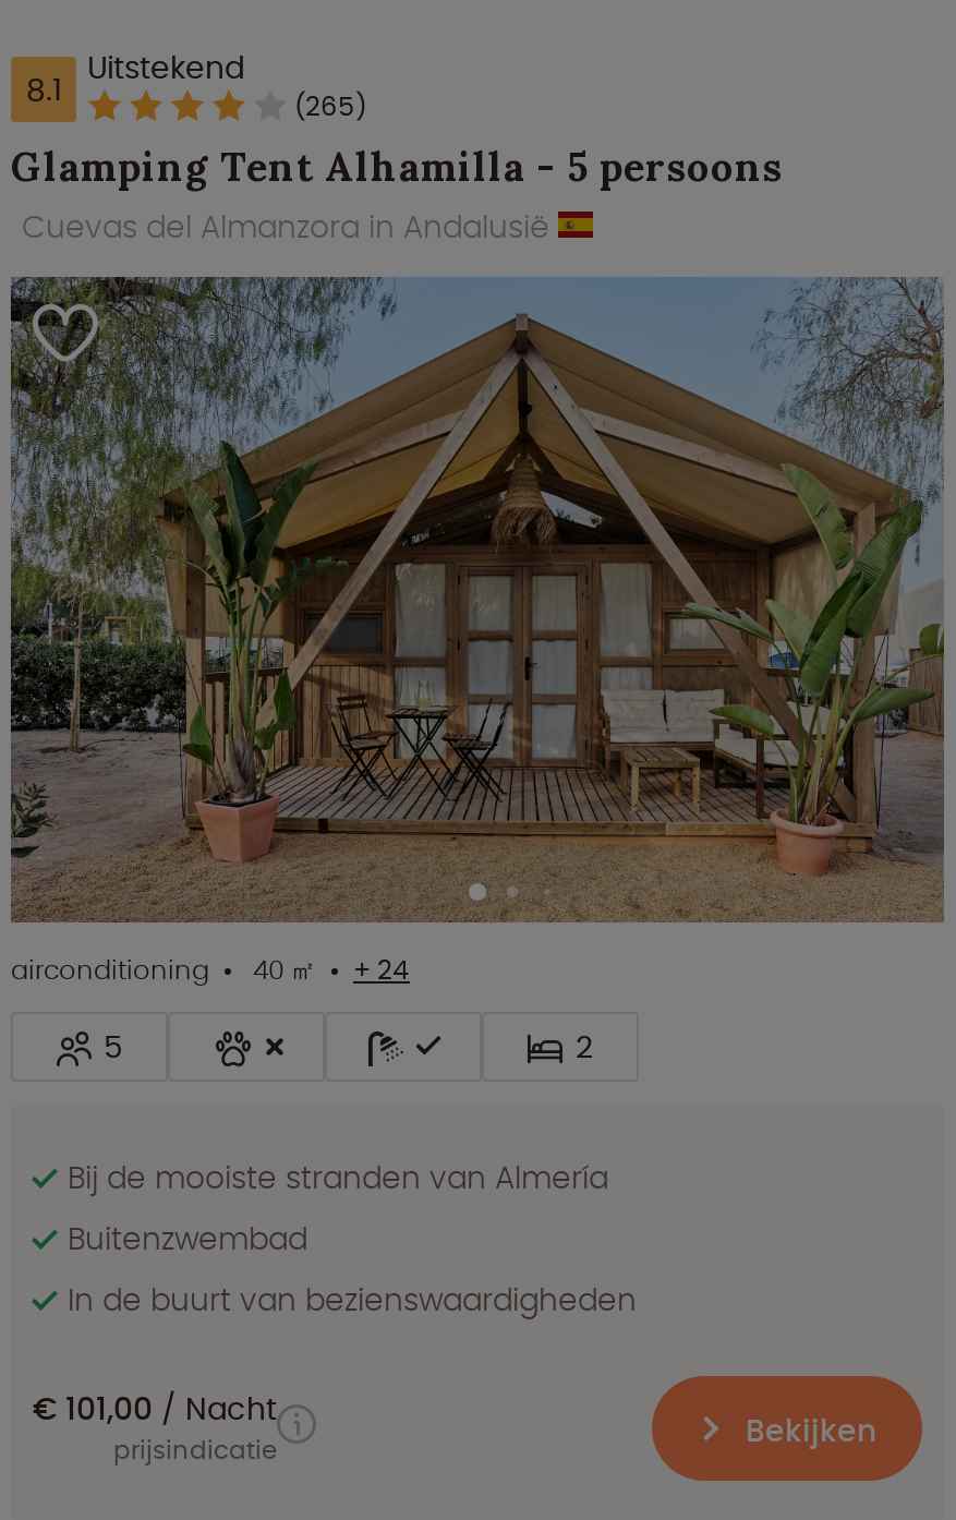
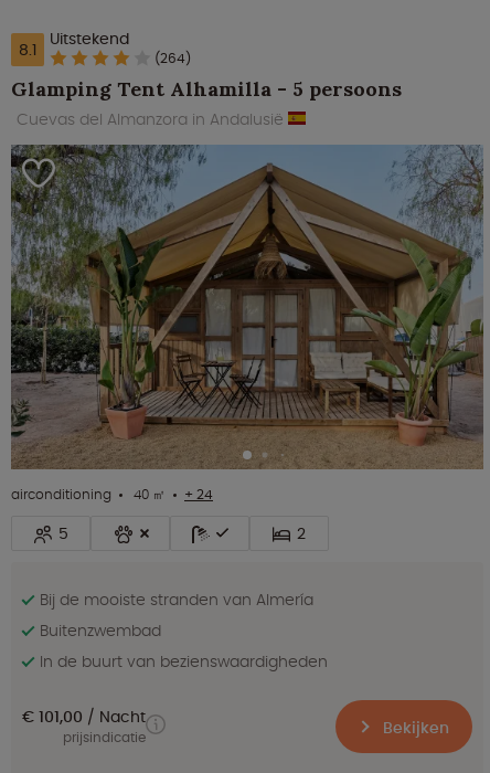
[26,47,366,125] 8.1 Uitstekend (265) -> [19,27,191,67] 8.1 Uitstekend (264)

